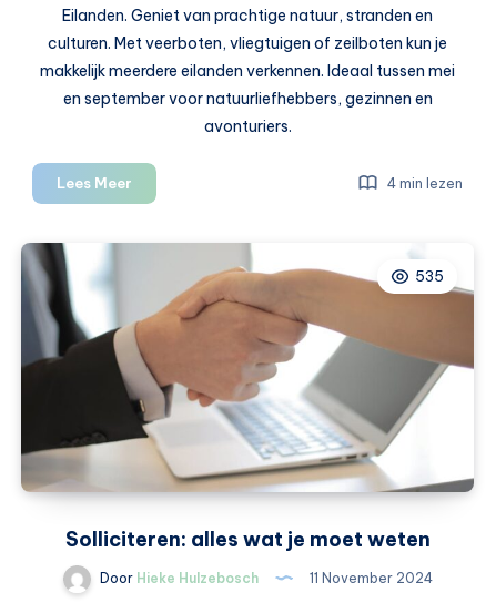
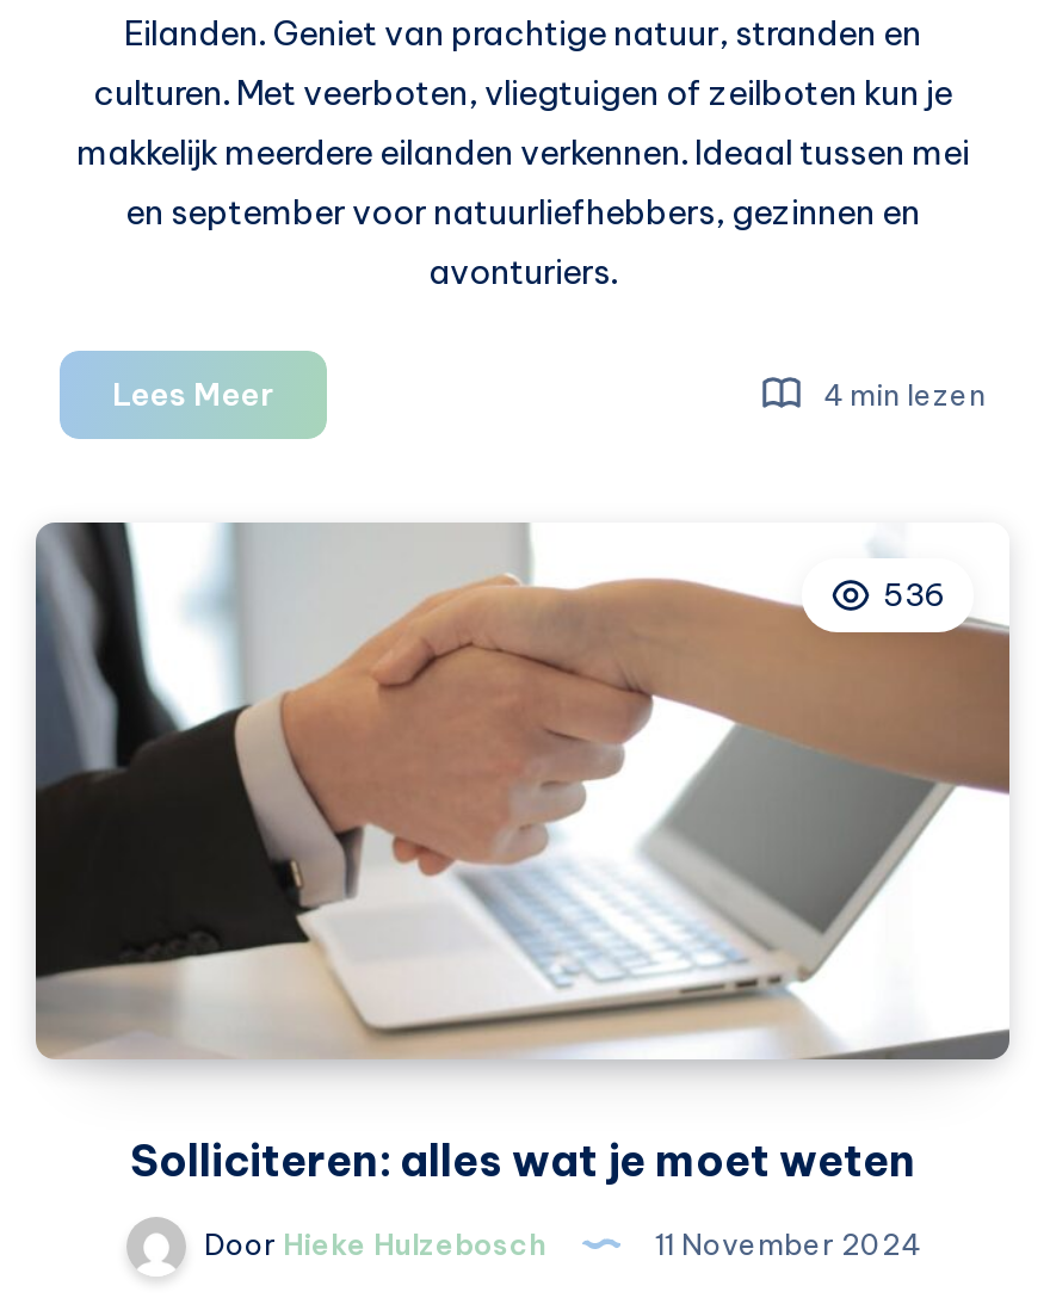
[412,267,444,285] 535 -> [876,575,945,613] 536

